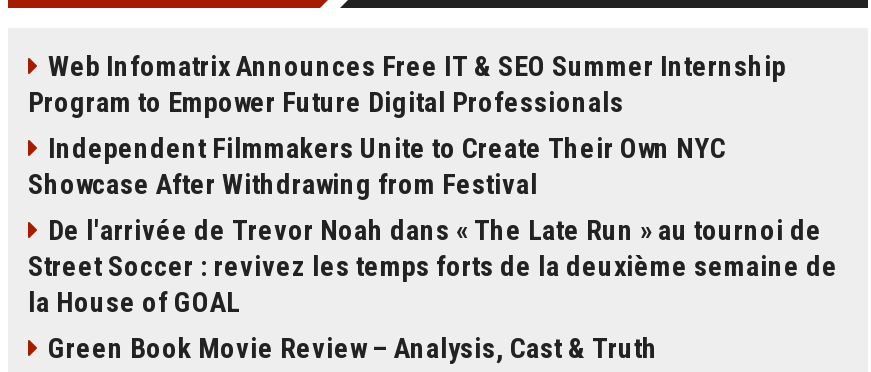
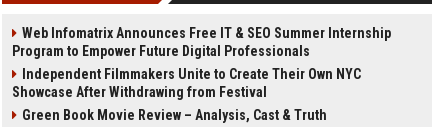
[28,214,838,318] De l'arrivée de Trevor Noah dans « The Late Run » au tournoi de | Street Soccer : revivez les temps forts de la deuxième semaine de | la House of GOAL -> none

